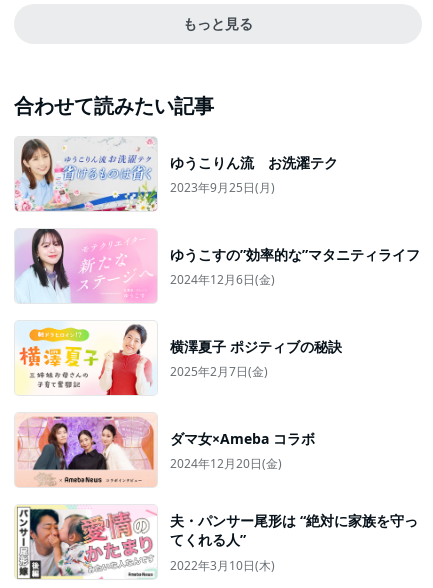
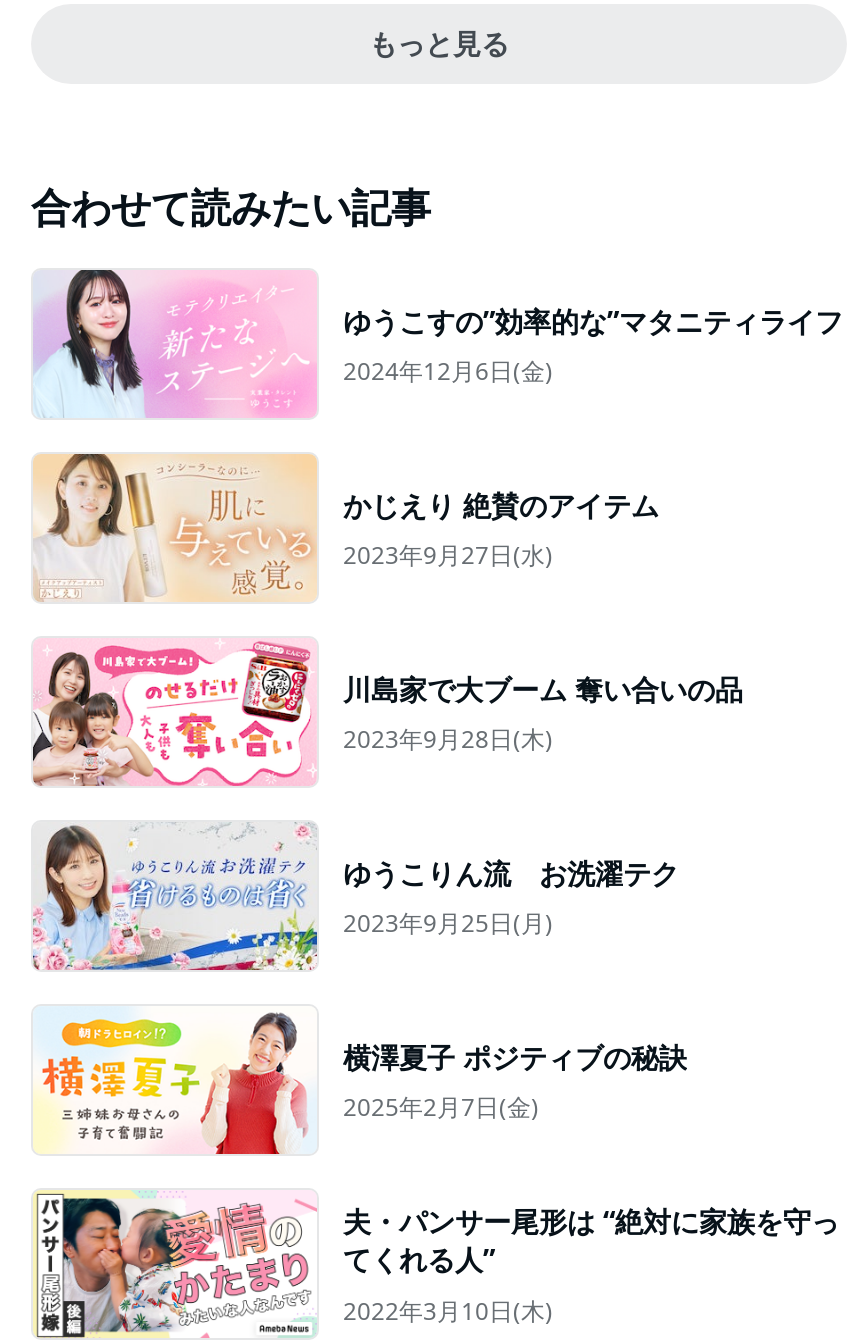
none -> [31,638,743,788] [image] | 川島家で大ブーム 奪い合いの品 | 2023年9月28日(木)
none -> [33,452,659,602] [image] | かじえり 絶賛のアイテム | 2023年9月27日(水)
moved [13,136,338,213] -> [29,820,679,974]: [image] | ゆうこりん流 お洗濯テク | 2023年9月25日(月)
moved [15,228,420,303] -> [33,268,843,418]: [image] | ゆうこすの”効率的な”マタニティライフ | 2024年12月6日(金)
moved [14,322,342,397] -> [31,1008,687,1158]: [image] | 横澤夏子 ポジティブの秘訣 | 2025年2月7日(金)
[16,414,315,487] [image] | ダマ女×Ameba コラボ | 2024年12月20日(金) -> none

